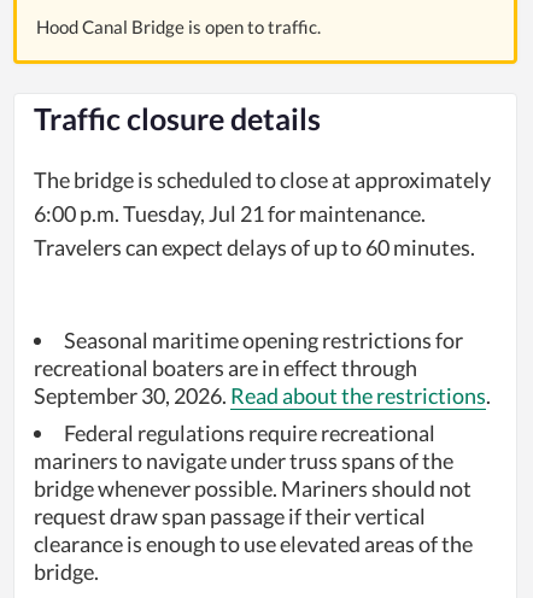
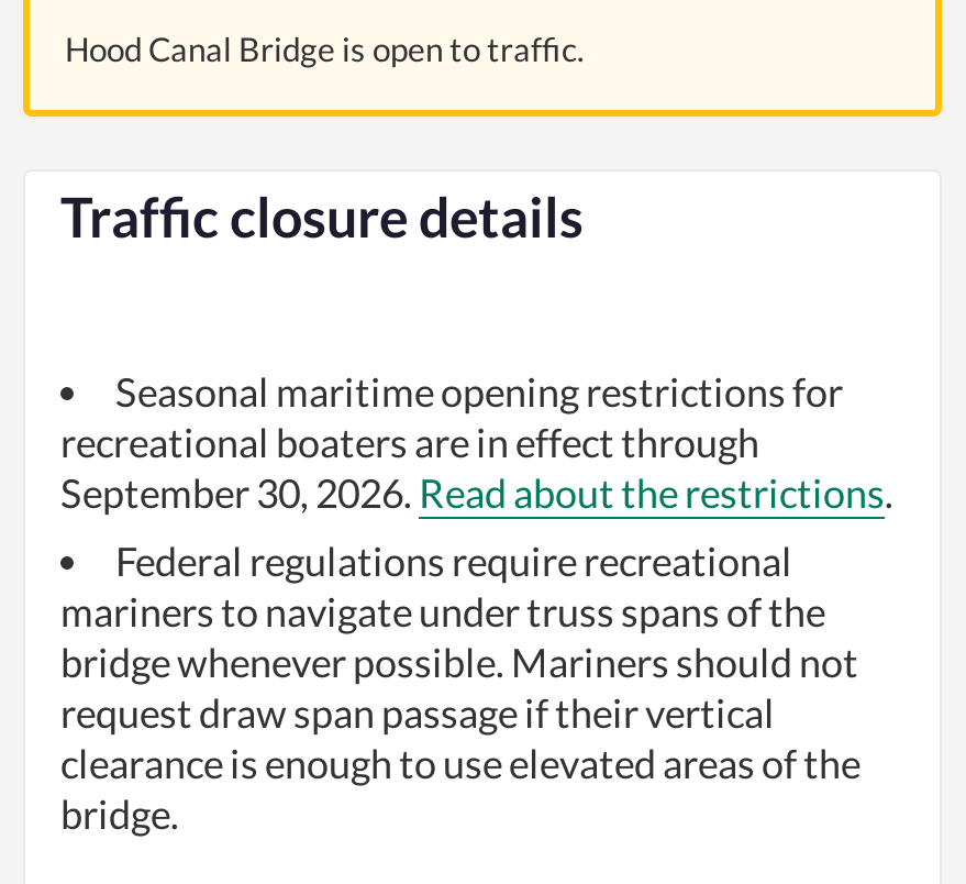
[34,167,491,261] The bridge is scheduled to close at approximately | 6:00 p.m. Tuesday, Jul 21 for maintenance. | Travelers can expect delays of up to 60 minutes. -> none

